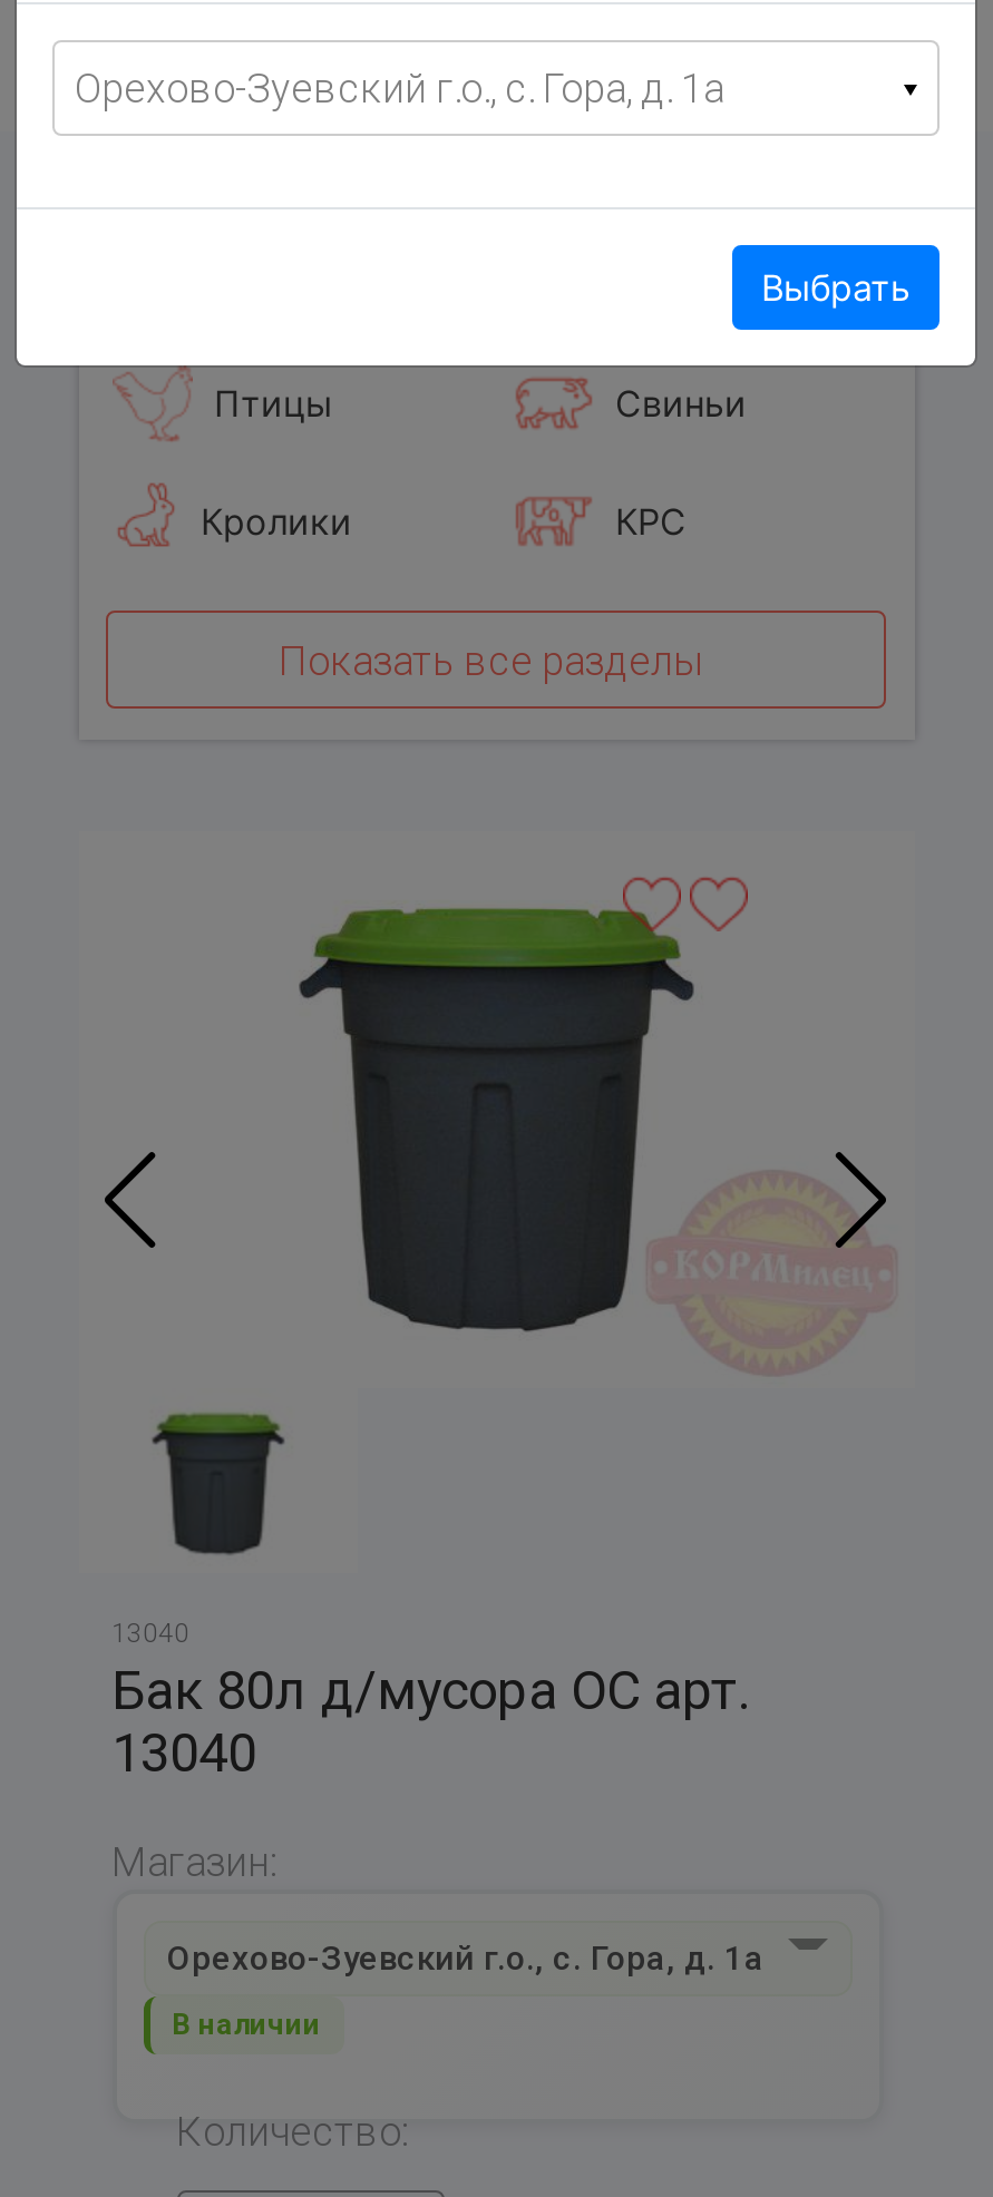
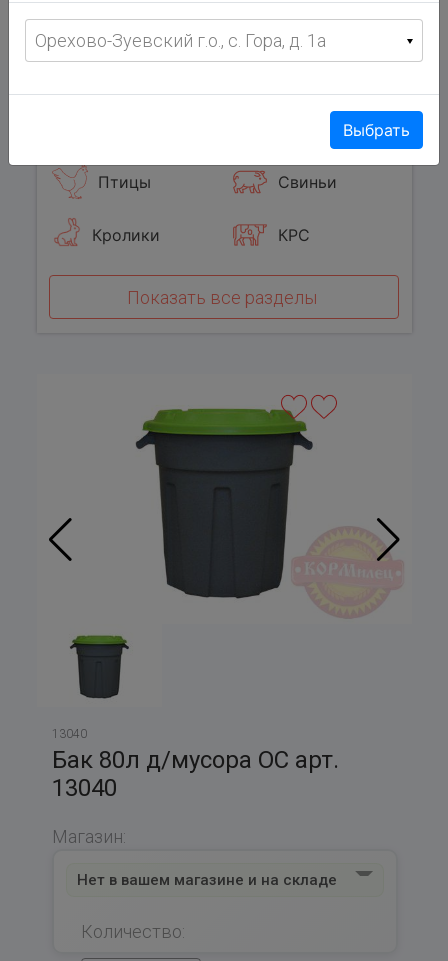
[167,1938,765,2041] Орехово-Зуевский г.о., с. Гора, д. 1а | В наличии -> [76,871,336,889] Нет в вашем магазине и на складе

